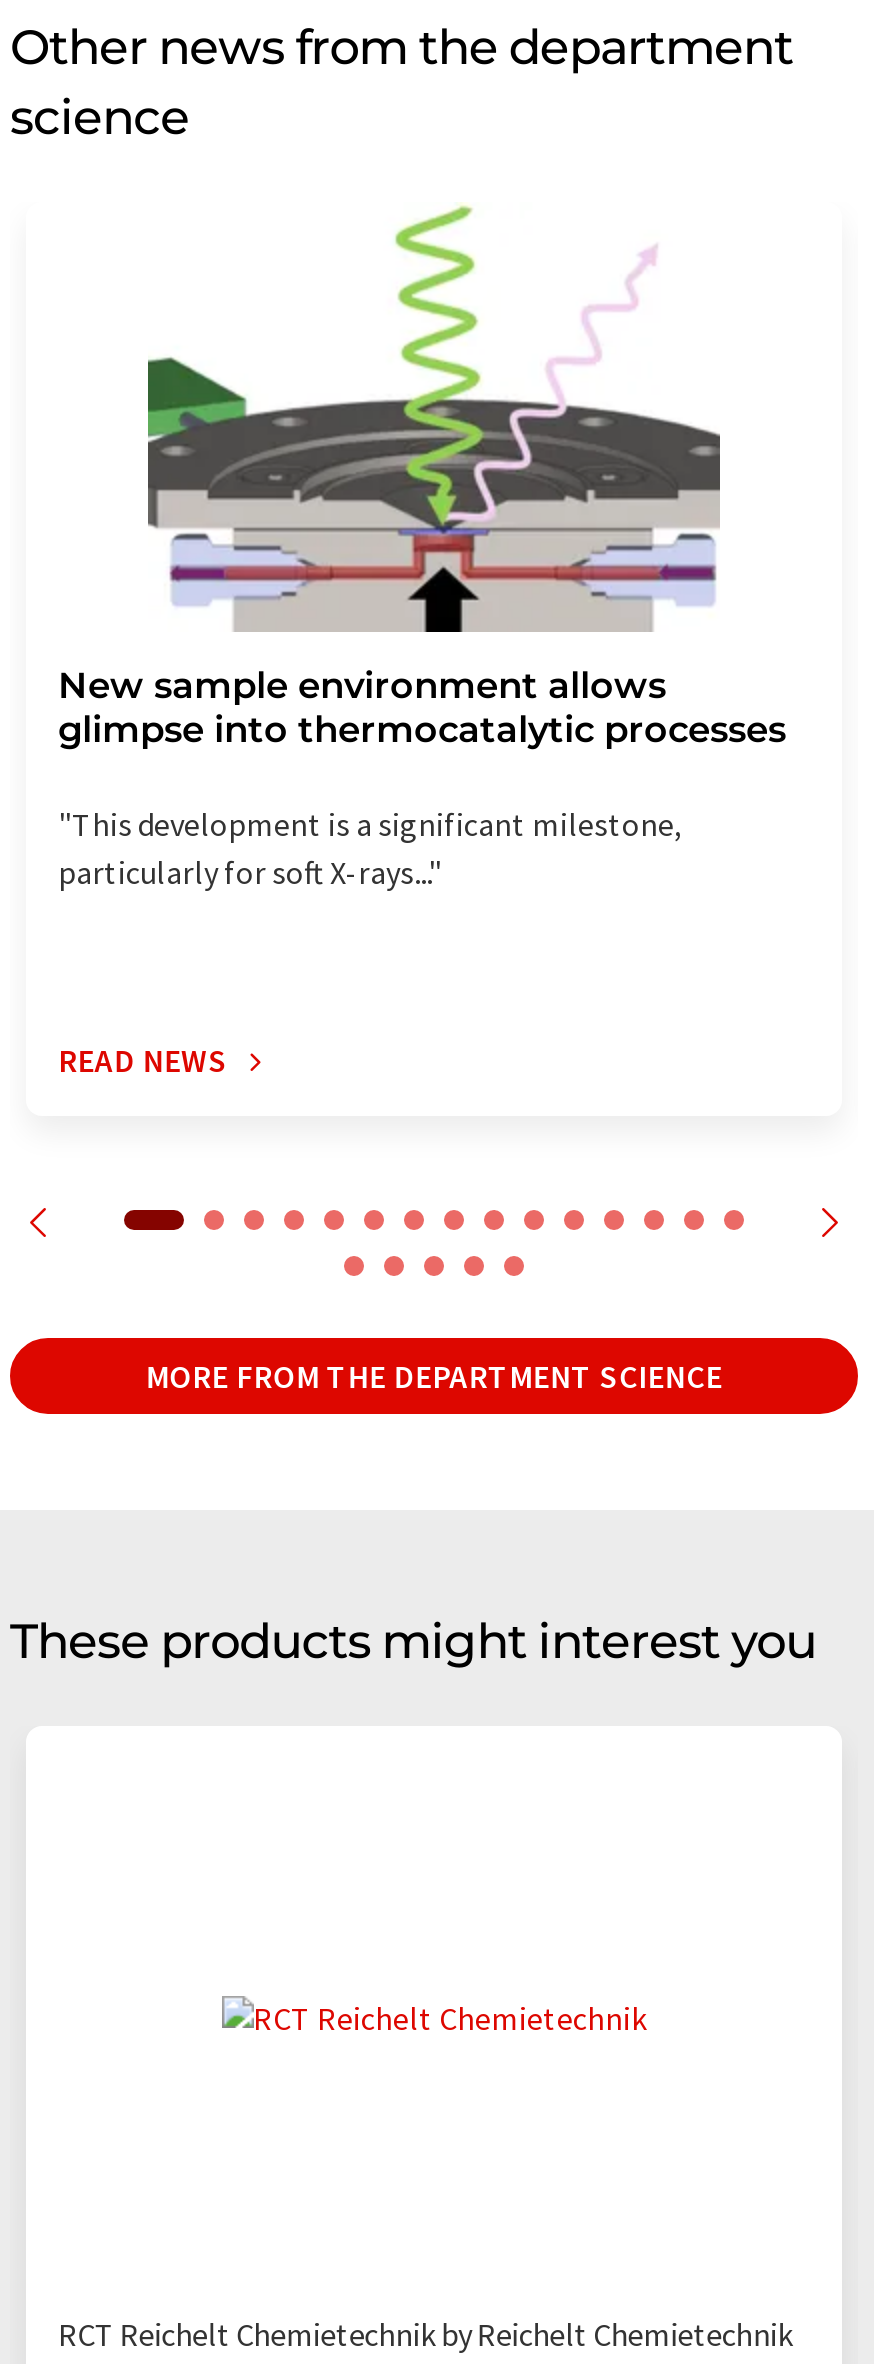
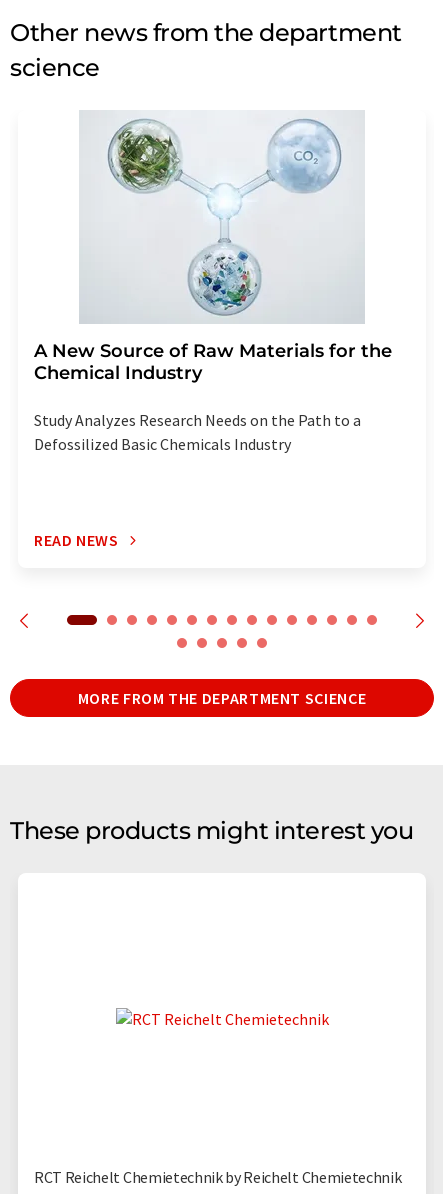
[58,204,786,752] [image] | New sample environment allows | glimpse into thermocatalytic processes -> [34,111,392,384] [image] | A New Source of Raw Materials for the | Chemical Industry
[58,804,682,892] "This development is a significant milestone, | particularly for soft X-rays..." -> [34,410,361,454] Study Analyzes Research Needs on the Path to a | Defossilized Basic Chemicals Industry

